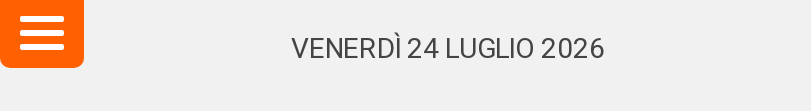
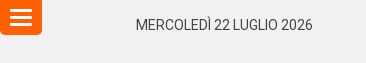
[291,32,605,64] VENERDÌ 24 LUGLIO 2026 -> [135,17,312,33] MERCOLEDÌ 22 LUGLIO 2026

